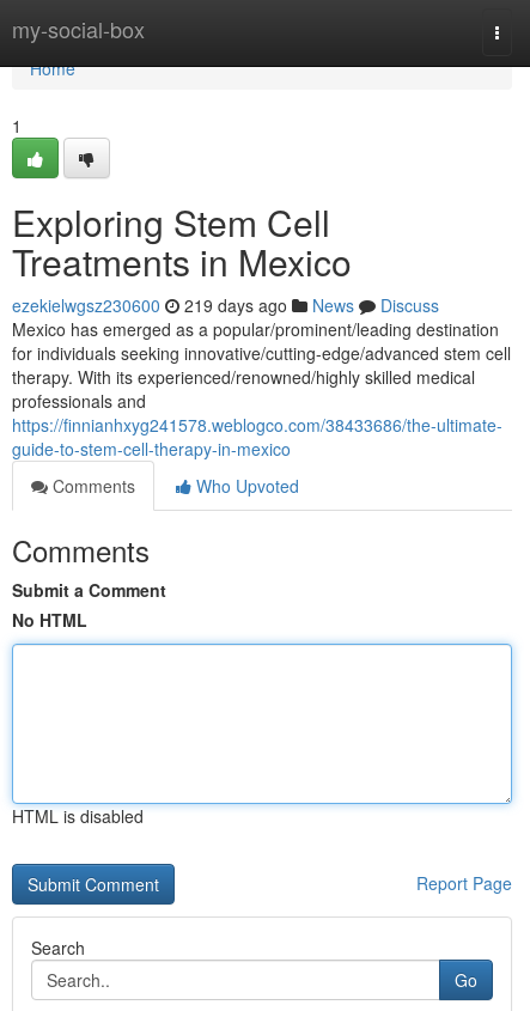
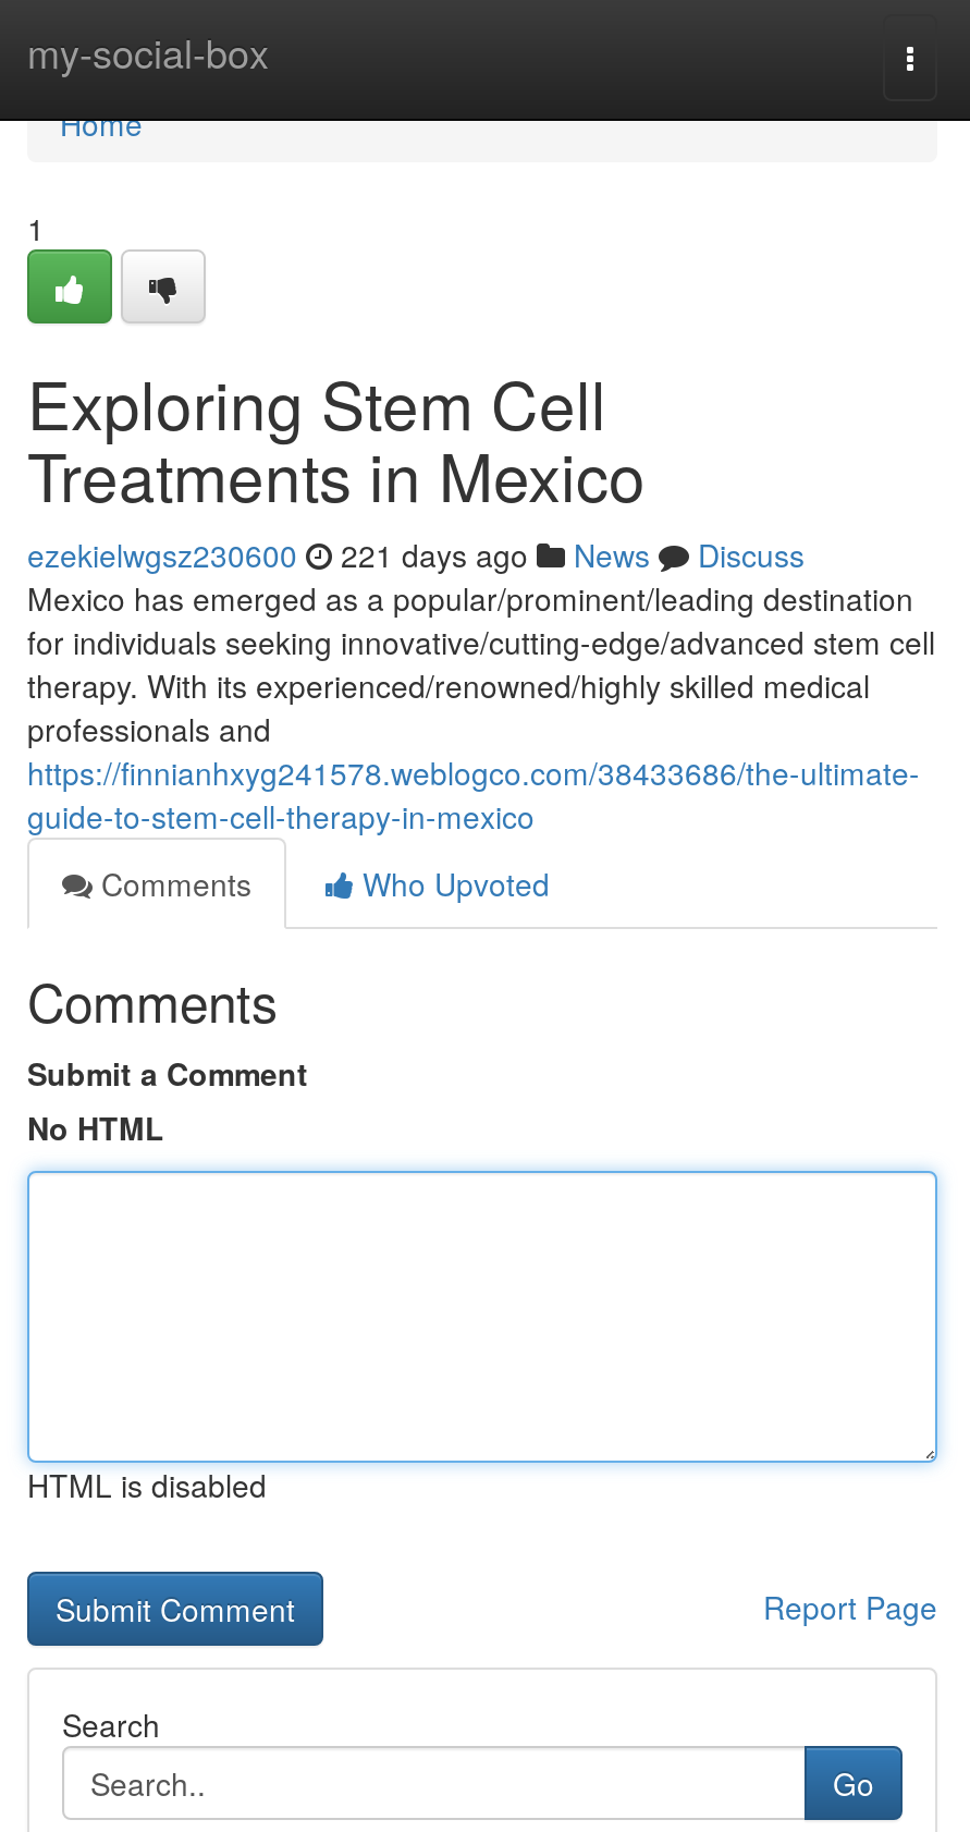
[12,293,439,317] ezekielwgsz230600 219 days ago News Discuss -> [27,533,805,576] ezekielwgsz230600 221 days ago News Discuss

